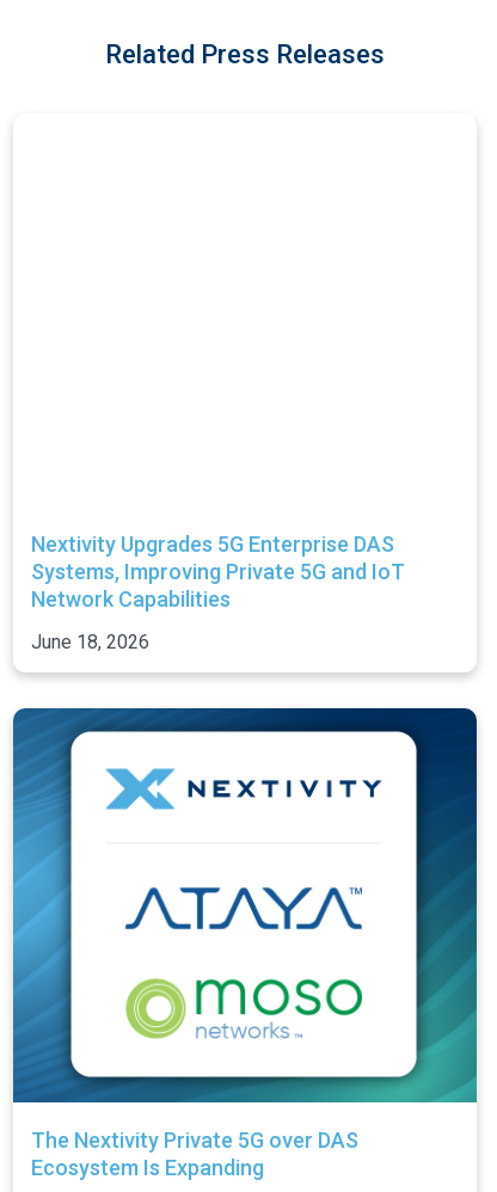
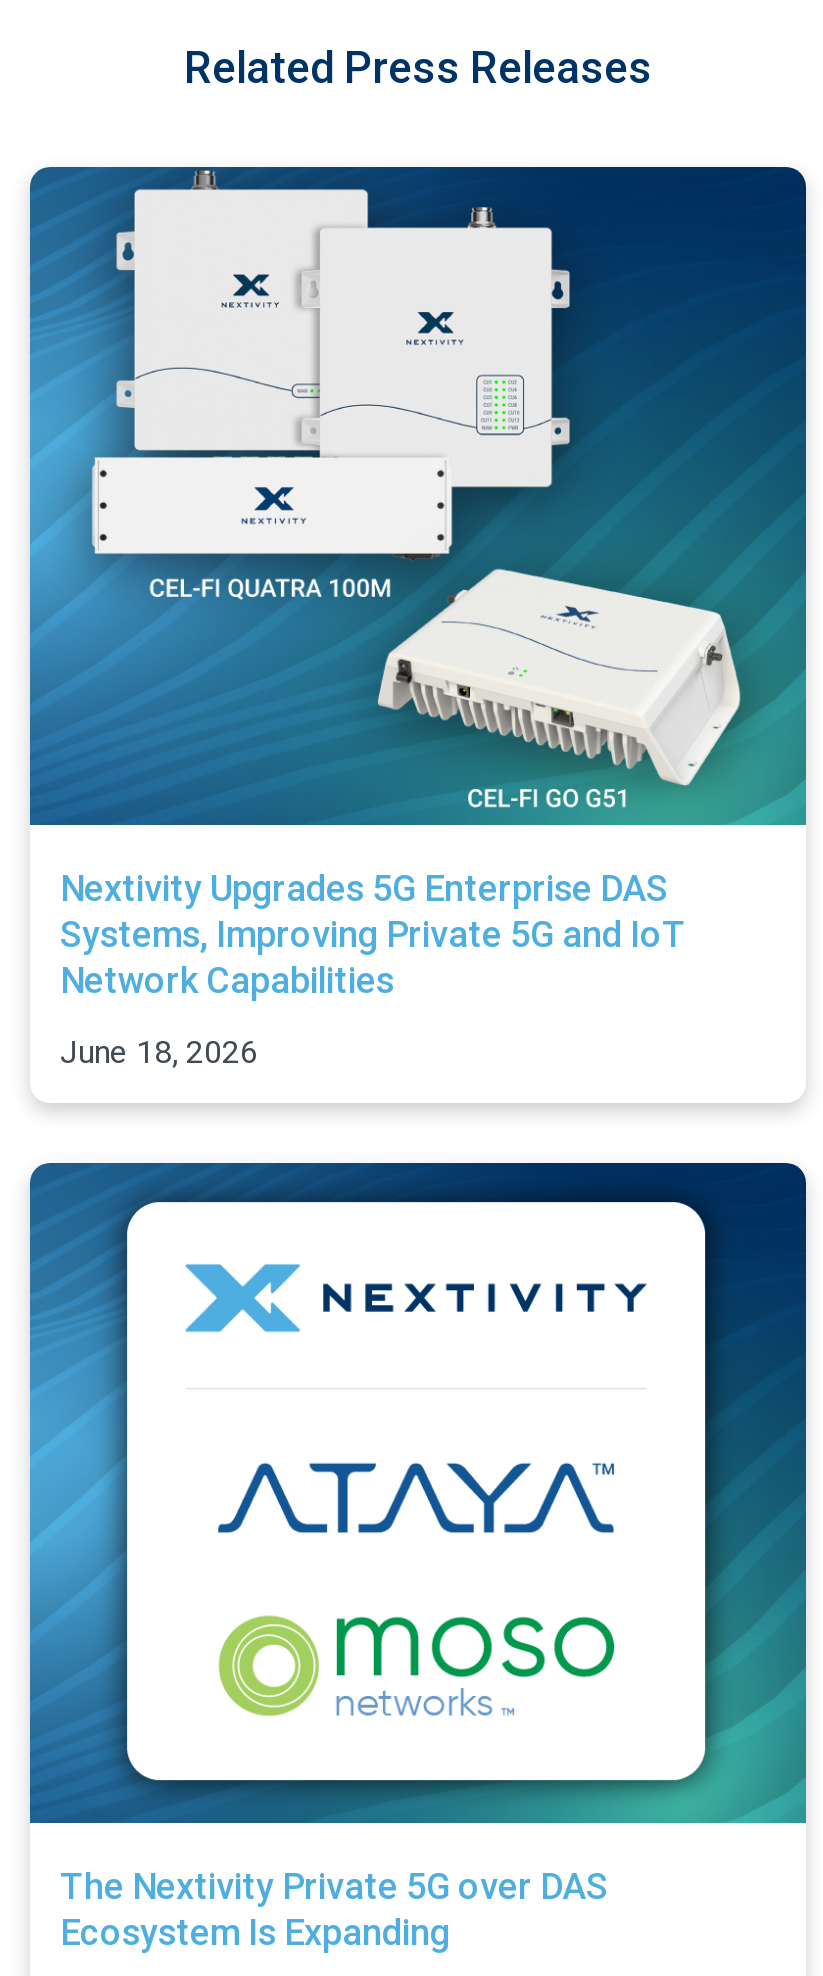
none -> [28,165,808,827] [image]

